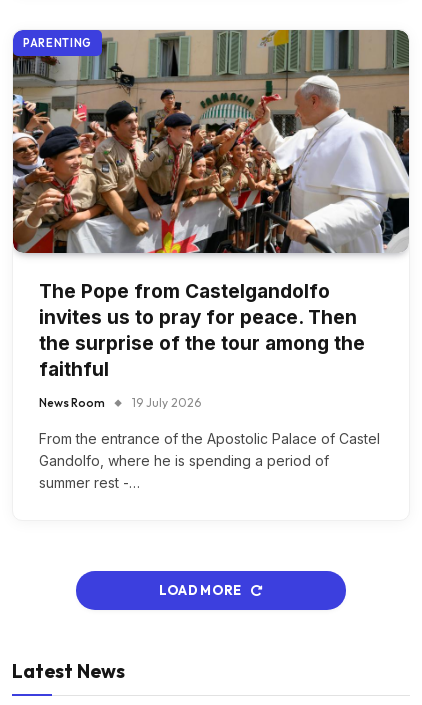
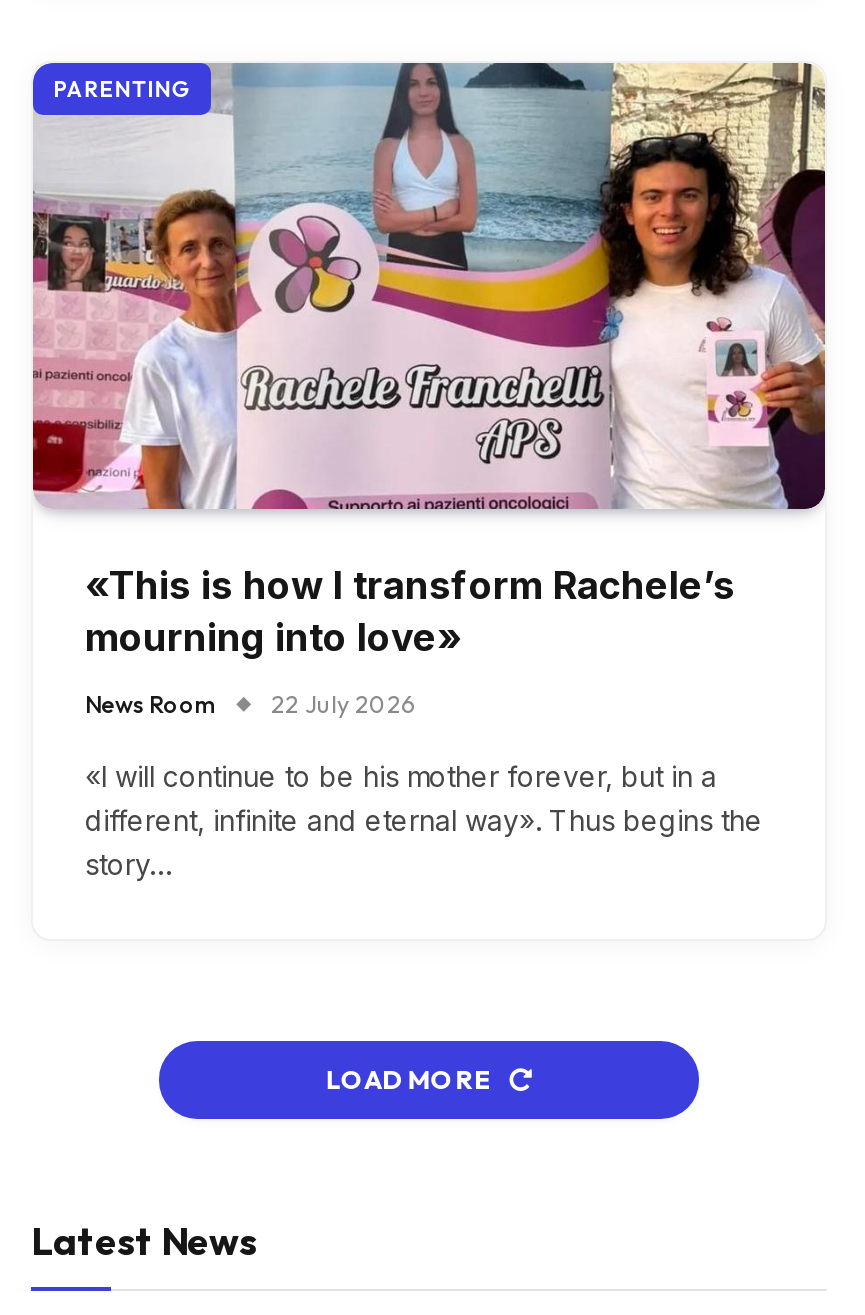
[12,29,410,380] [image] | The Pope from Castelgandolfo | invites us to pray for peace. Then | the surprise of the tour among the | faithful -> [31,61,827,660] [image] | «This is how I transform Rachele’s | mourning into love»
[39,394,201,409] News Room 19 July 2026 -> [85,688,415,718] News Room 22 July 2026
[39,429,380,490] From the entrance of the Apostolic Palace of Castel | Gandolfo, where he is spending a period of | summer rest -… -> [85,758,763,880] «I will continue to be his mother forever, but in a | different, infinite and eternal way». Thus begins the | story…

